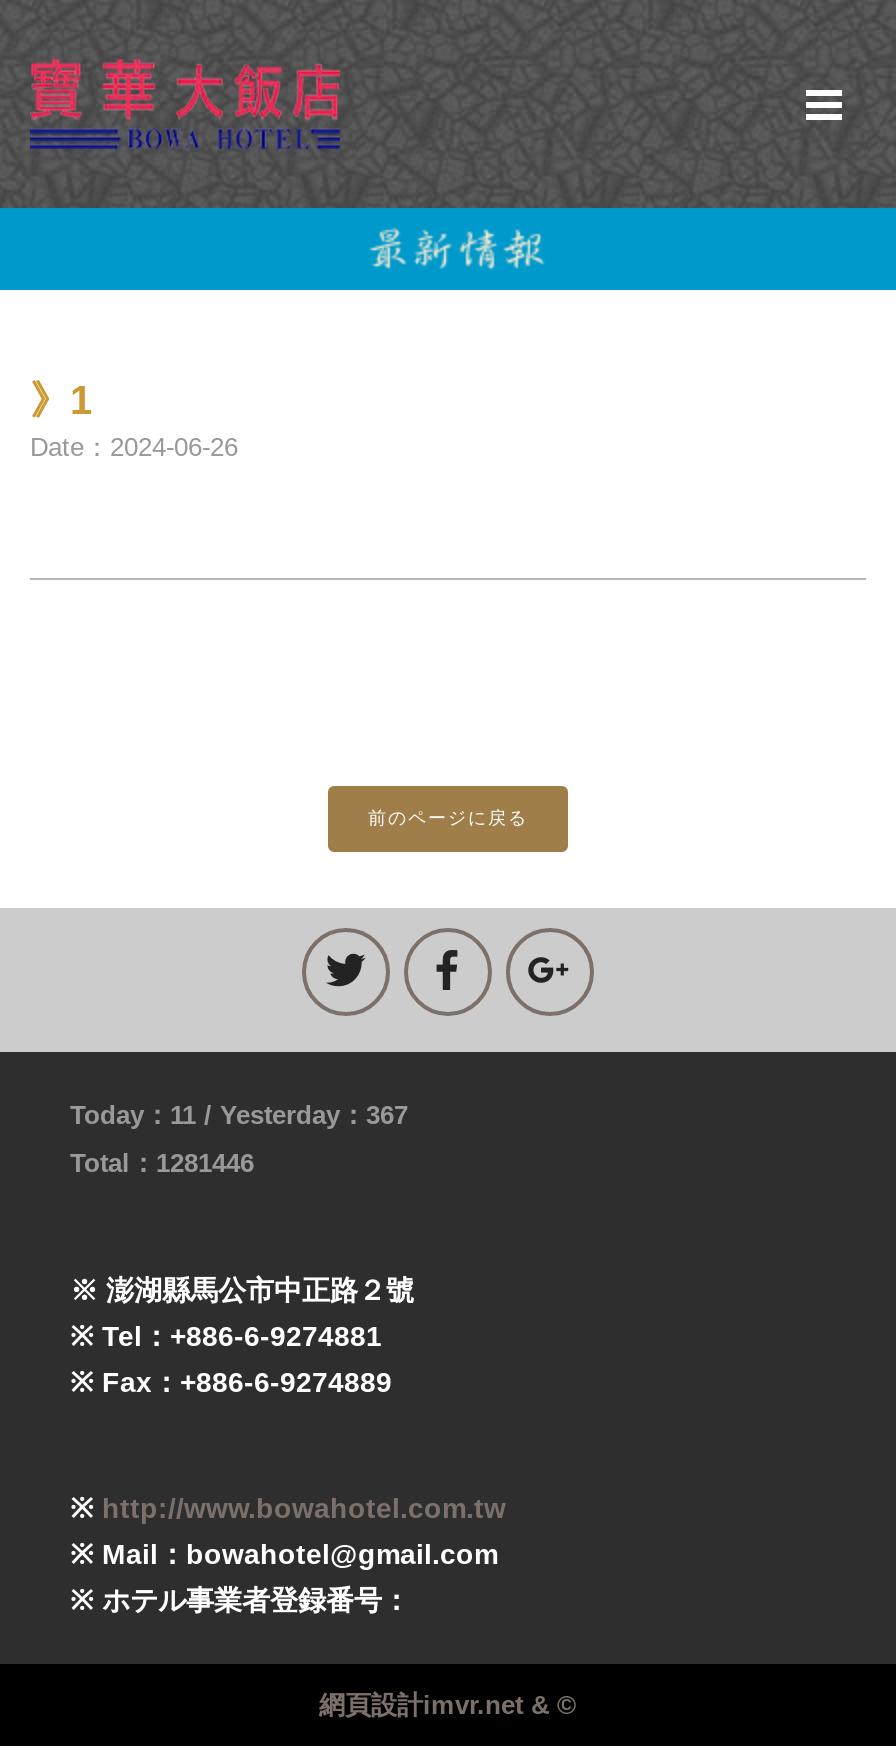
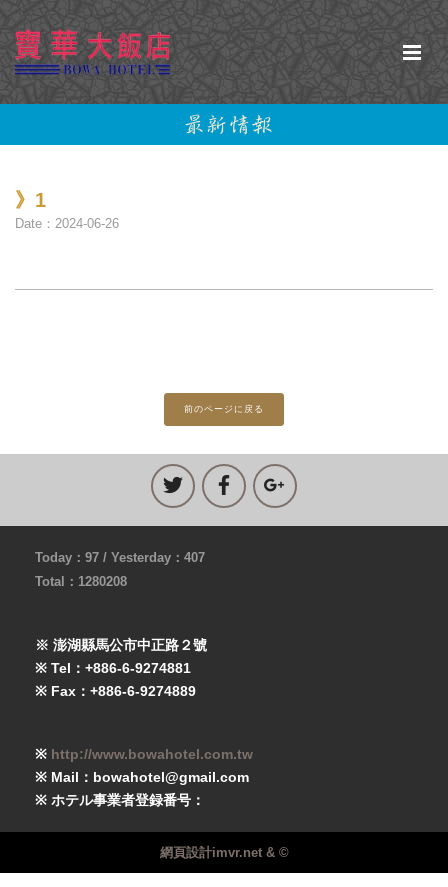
[70,1099,408,1129] Today：11 / Yesterday：367 -> [35,550,205,565] Today：97 / Yesterday：407
[70,1147,254,1177] Total：1281446 -> [35,574,127,589] Total：1280208

